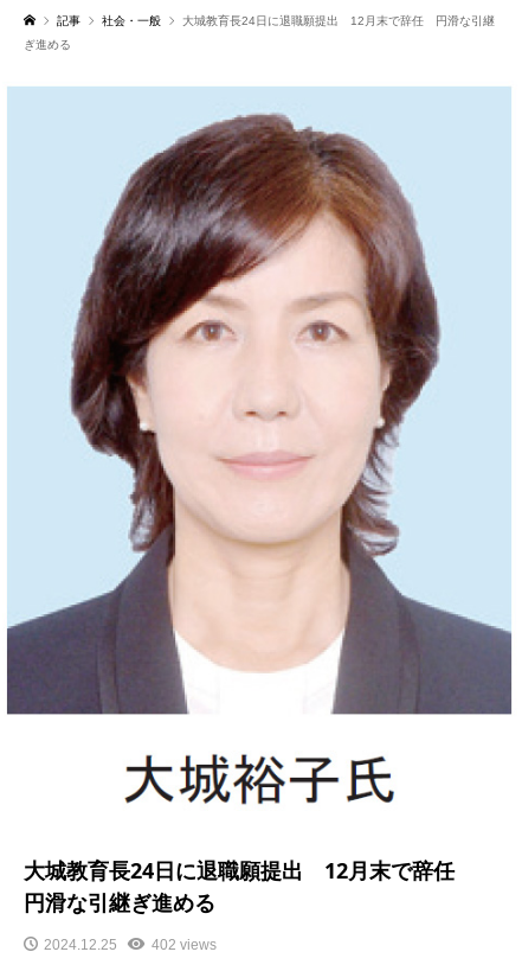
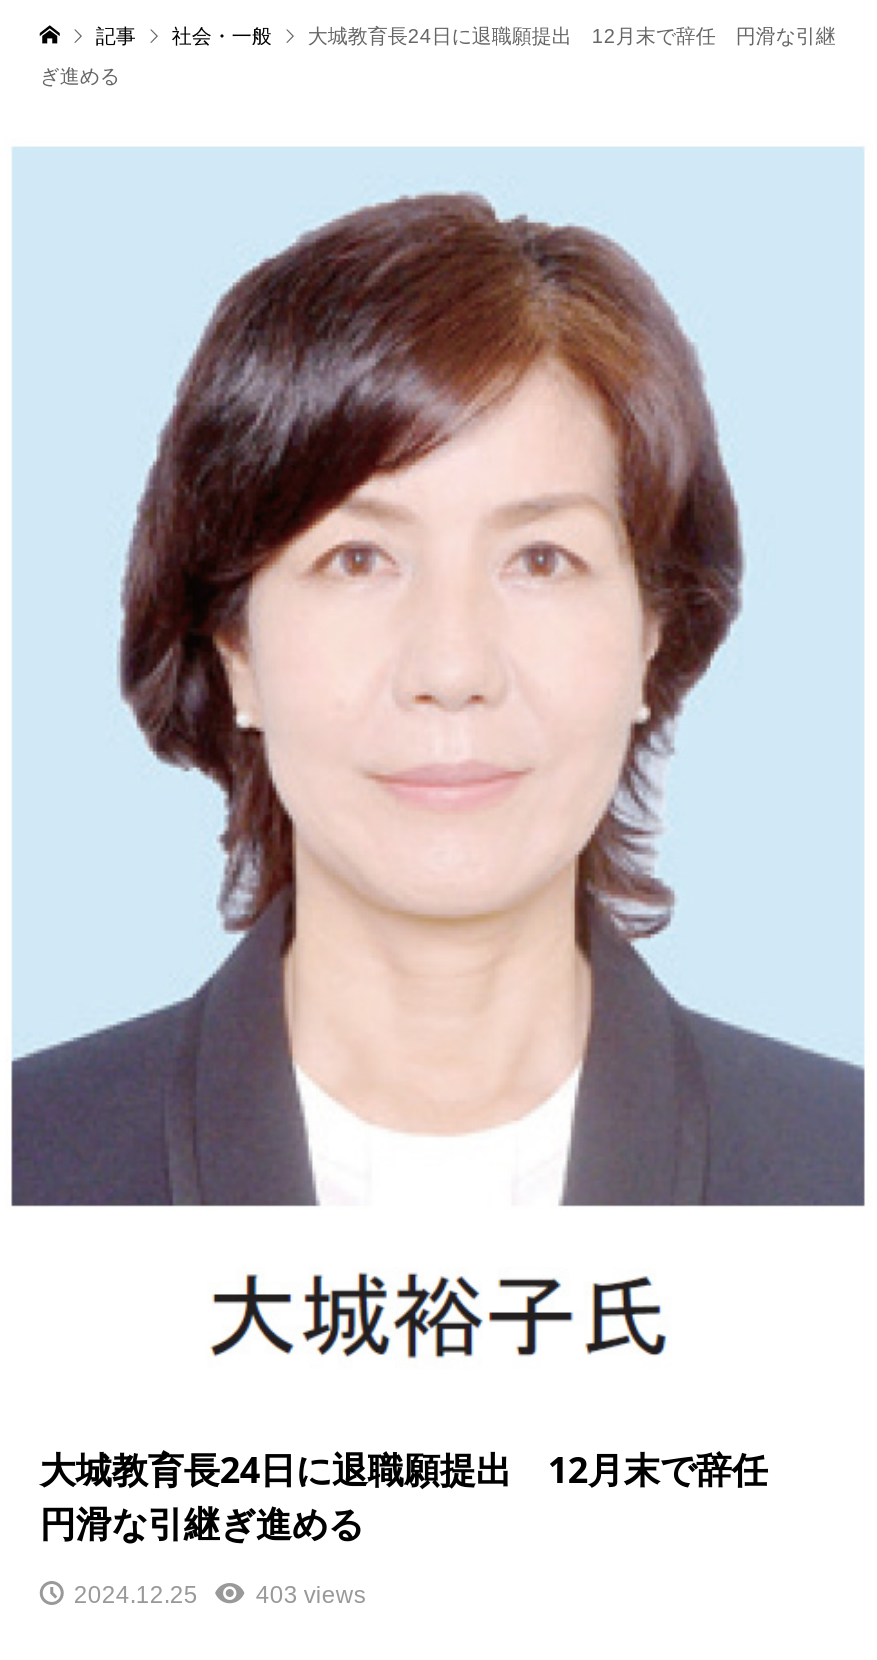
[151,936,216,953] 402 views -> [256,1581,366,1609] 403 views

